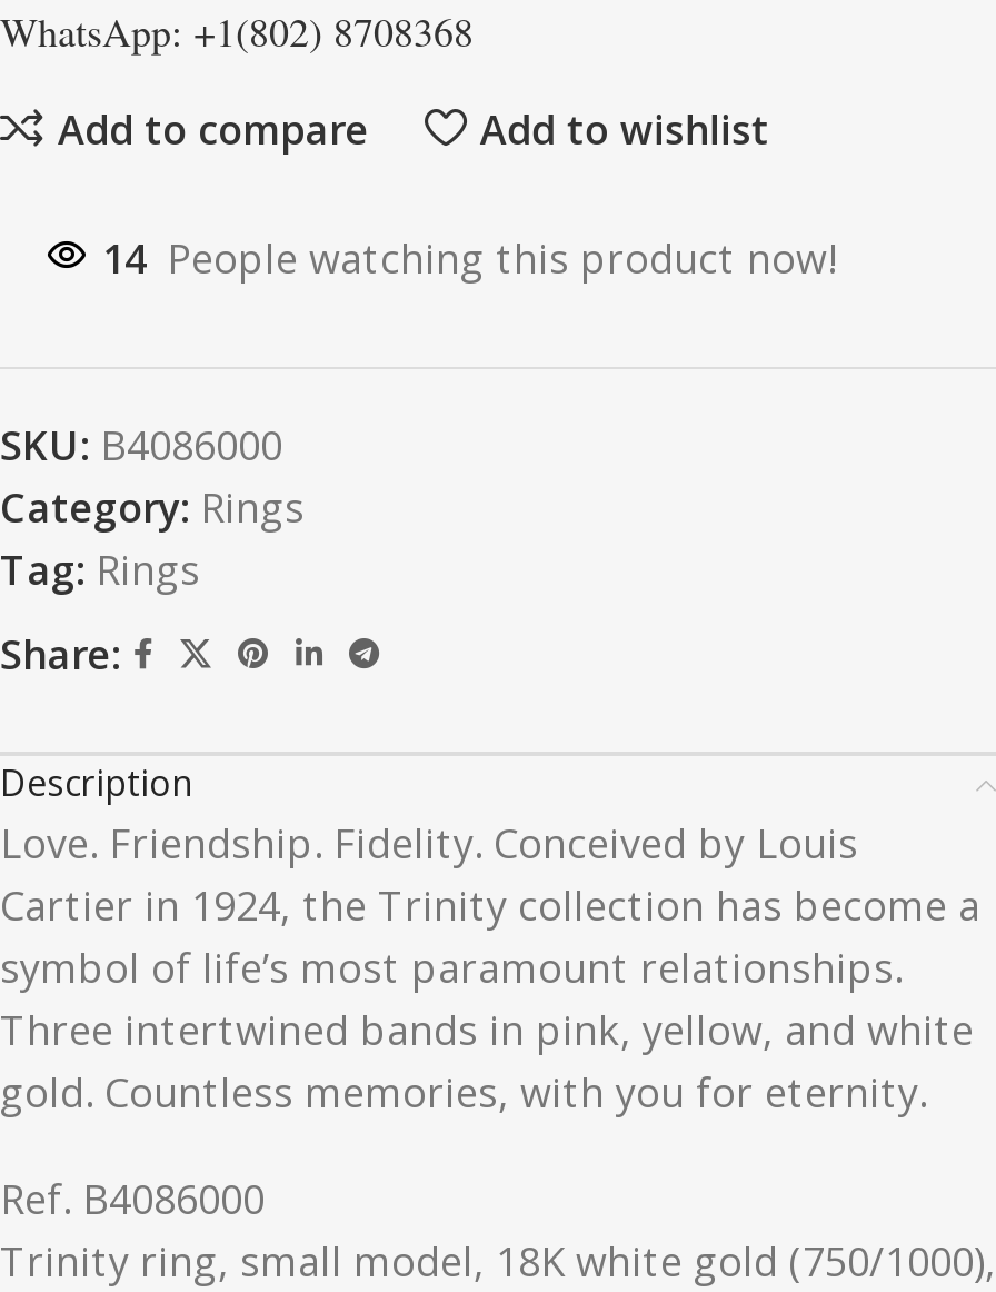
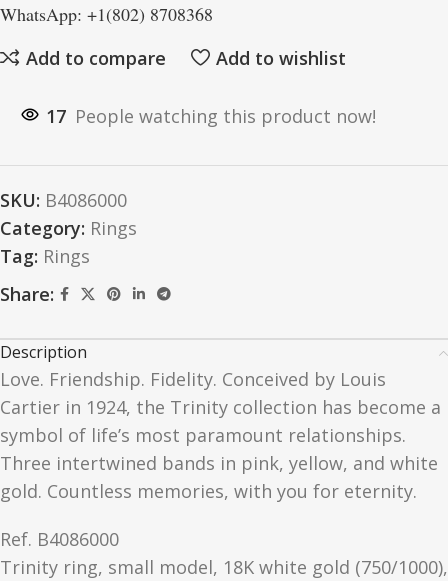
[102,232,836,285] 14 People watching this product now! -> [46,104,376,128] 17 People watching this product now!

